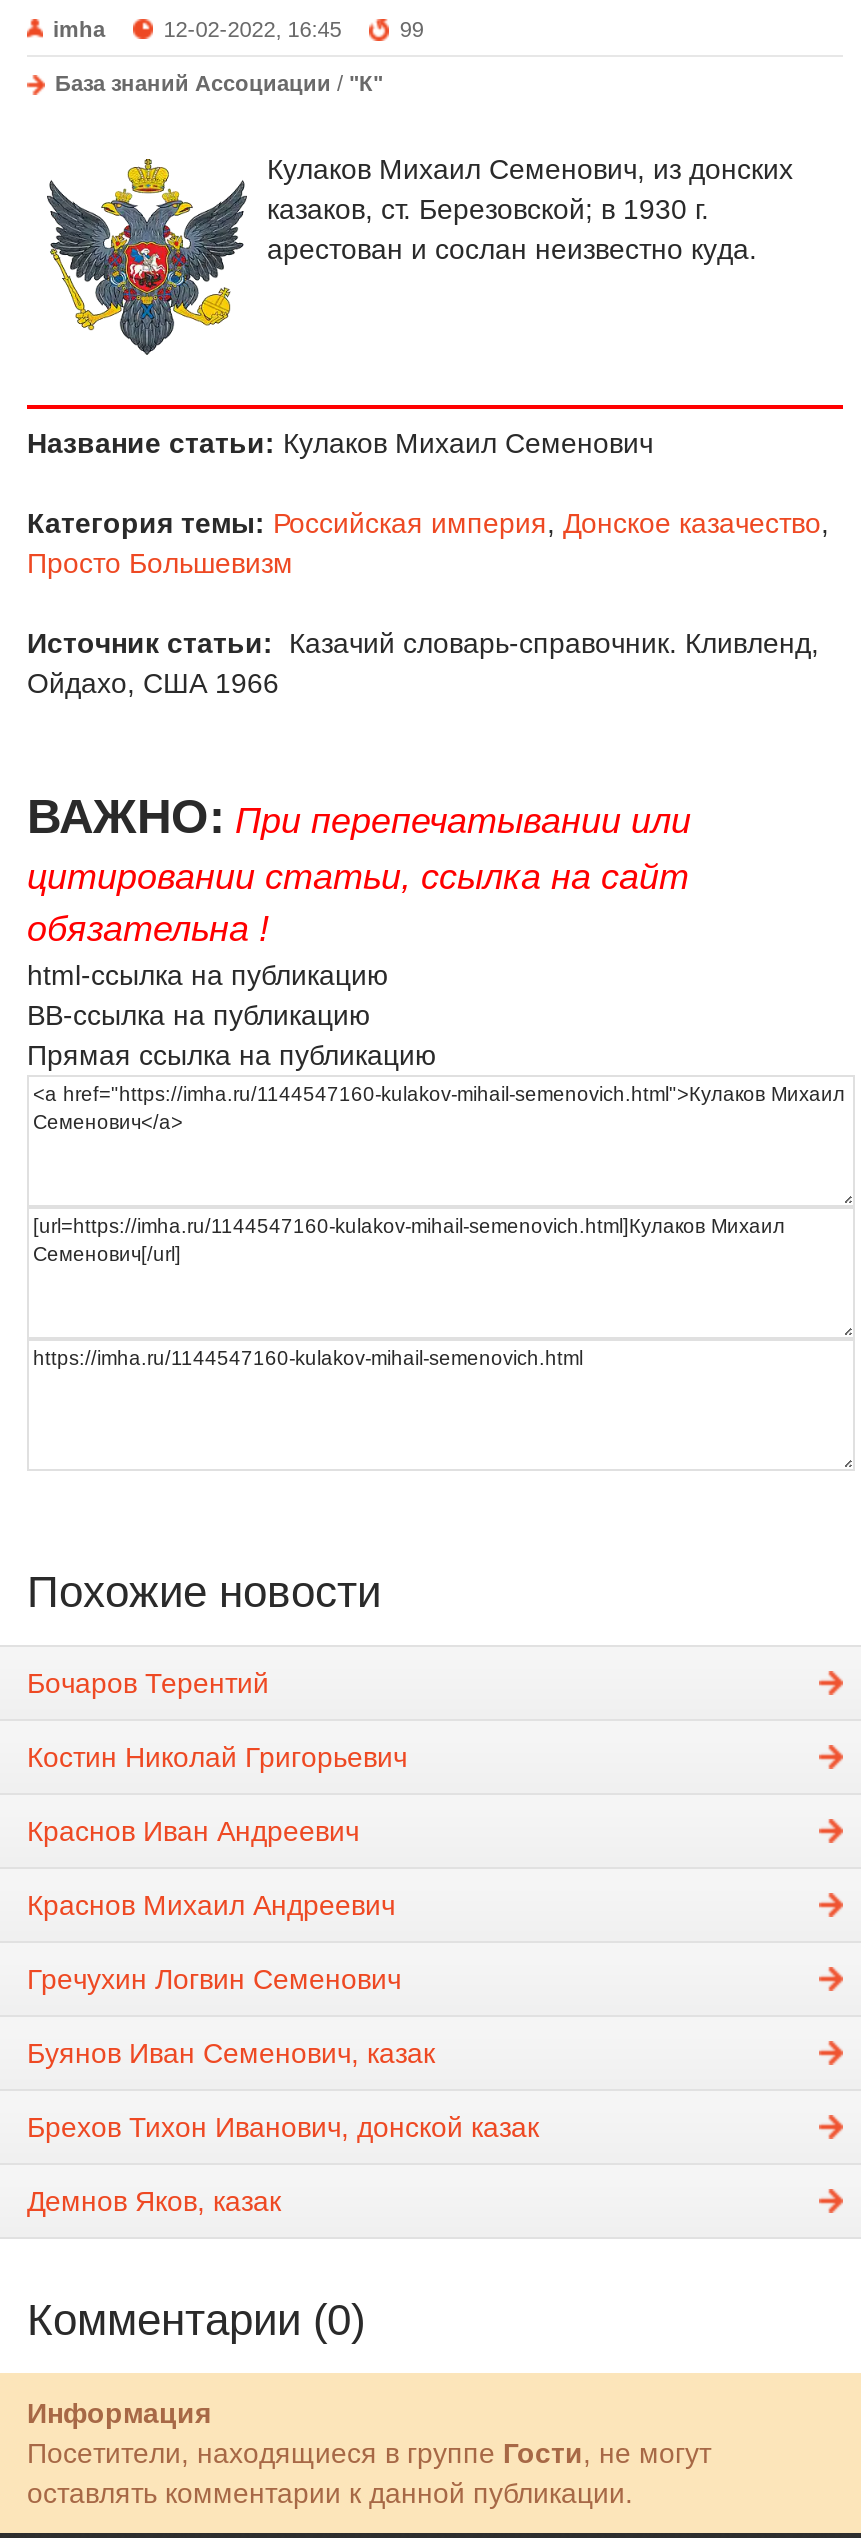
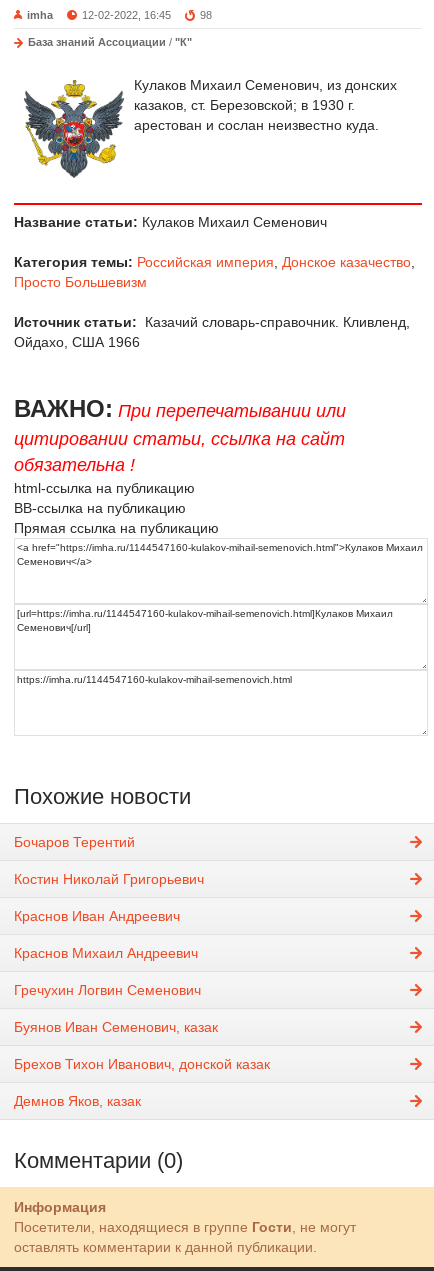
[400,17,424,41] 99 -> [200,9,212,21] 98

